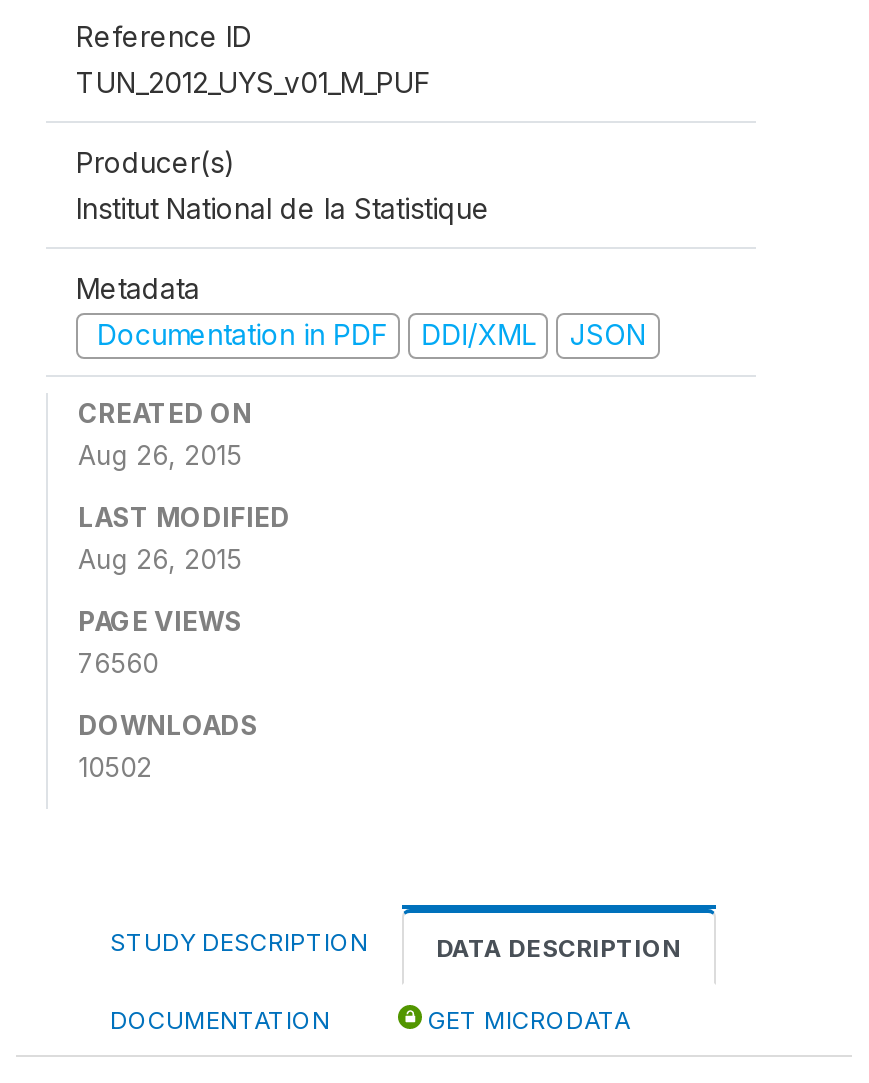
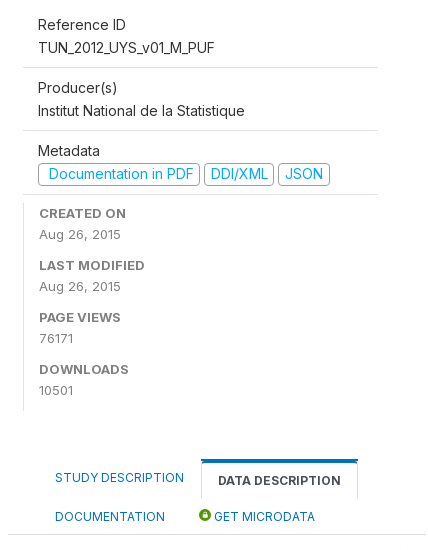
[78,646,158,678] 76560 -> [39,329,73,345] 76171
[78,750,152,782] 10502 -> [39,381,73,397] 10501

